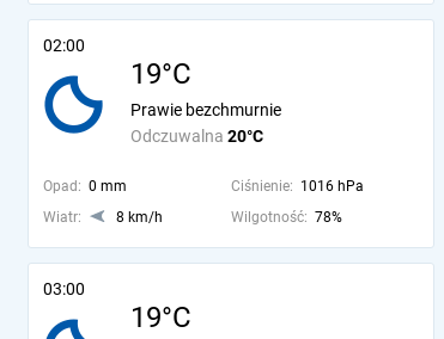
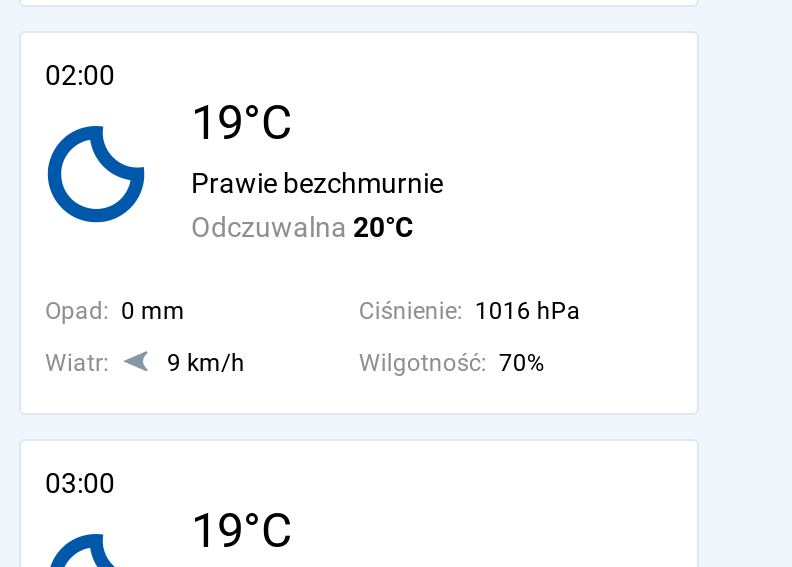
[116,209,163,226] 8 km/h -> [167,349,245,377] 9 km/h
[231,209,342,226] Wilgotność: 78% -> [359,349,545,377] Wilgotność: 70%

